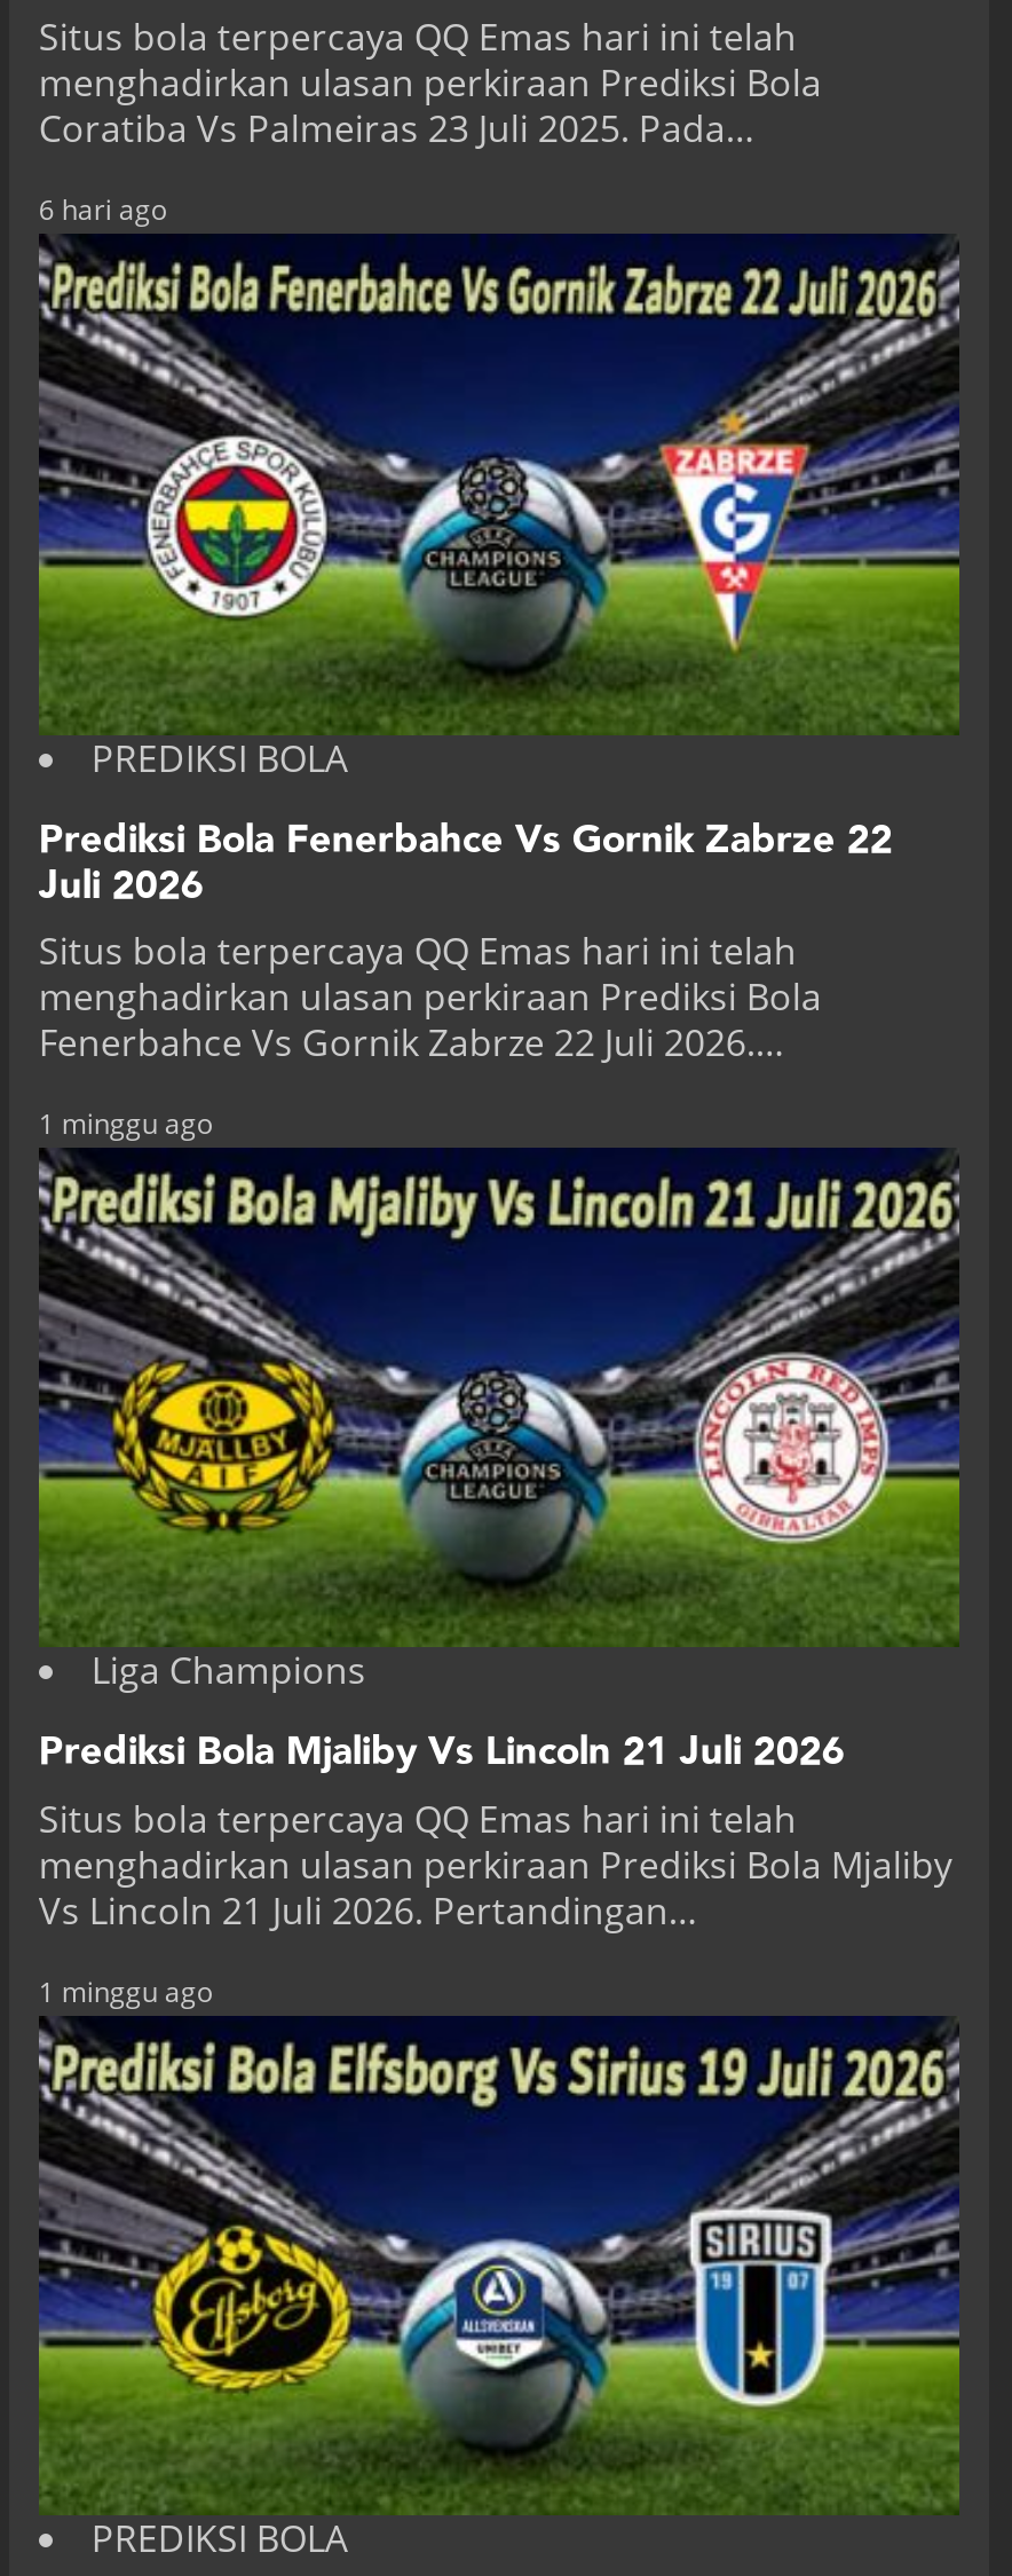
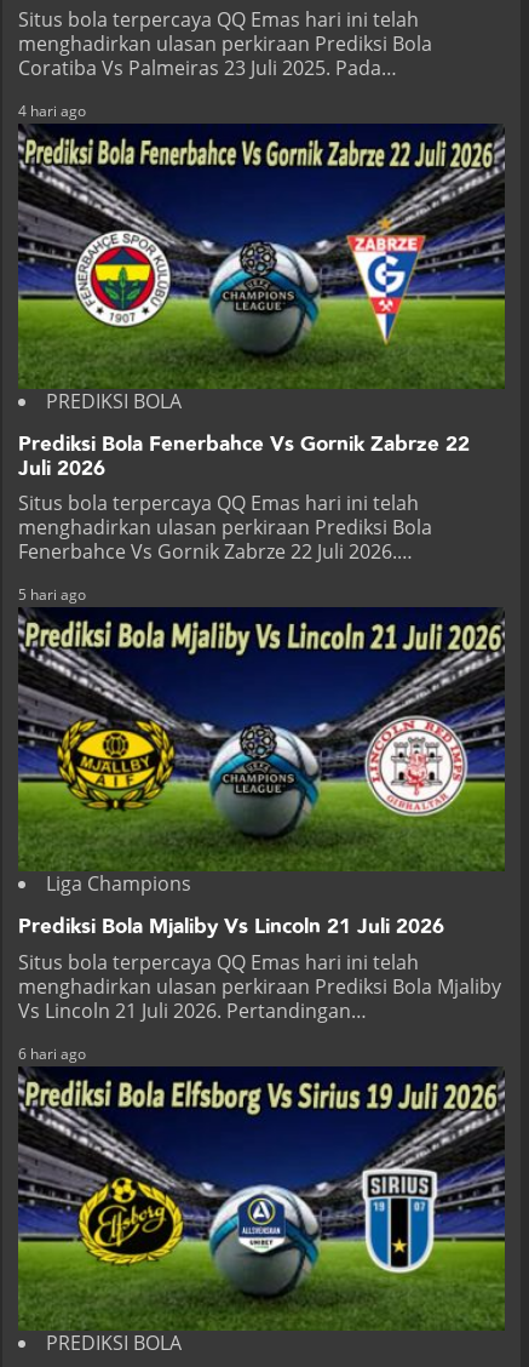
[38,191,167,230] 6 hari ago -> [18,101,86,121] 4 hari ago
[38,1104,212,1143] 1 minggu ago -> [18,584,86,605] 5 hari ago
[38,1971,212,2010] 1 minggu ago -> [18,1043,86,1063] 6 hari ago

